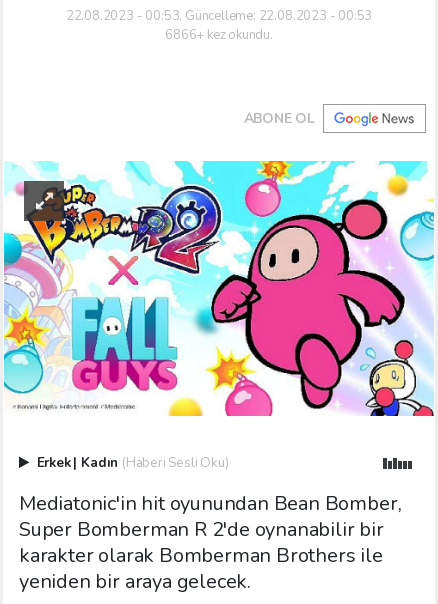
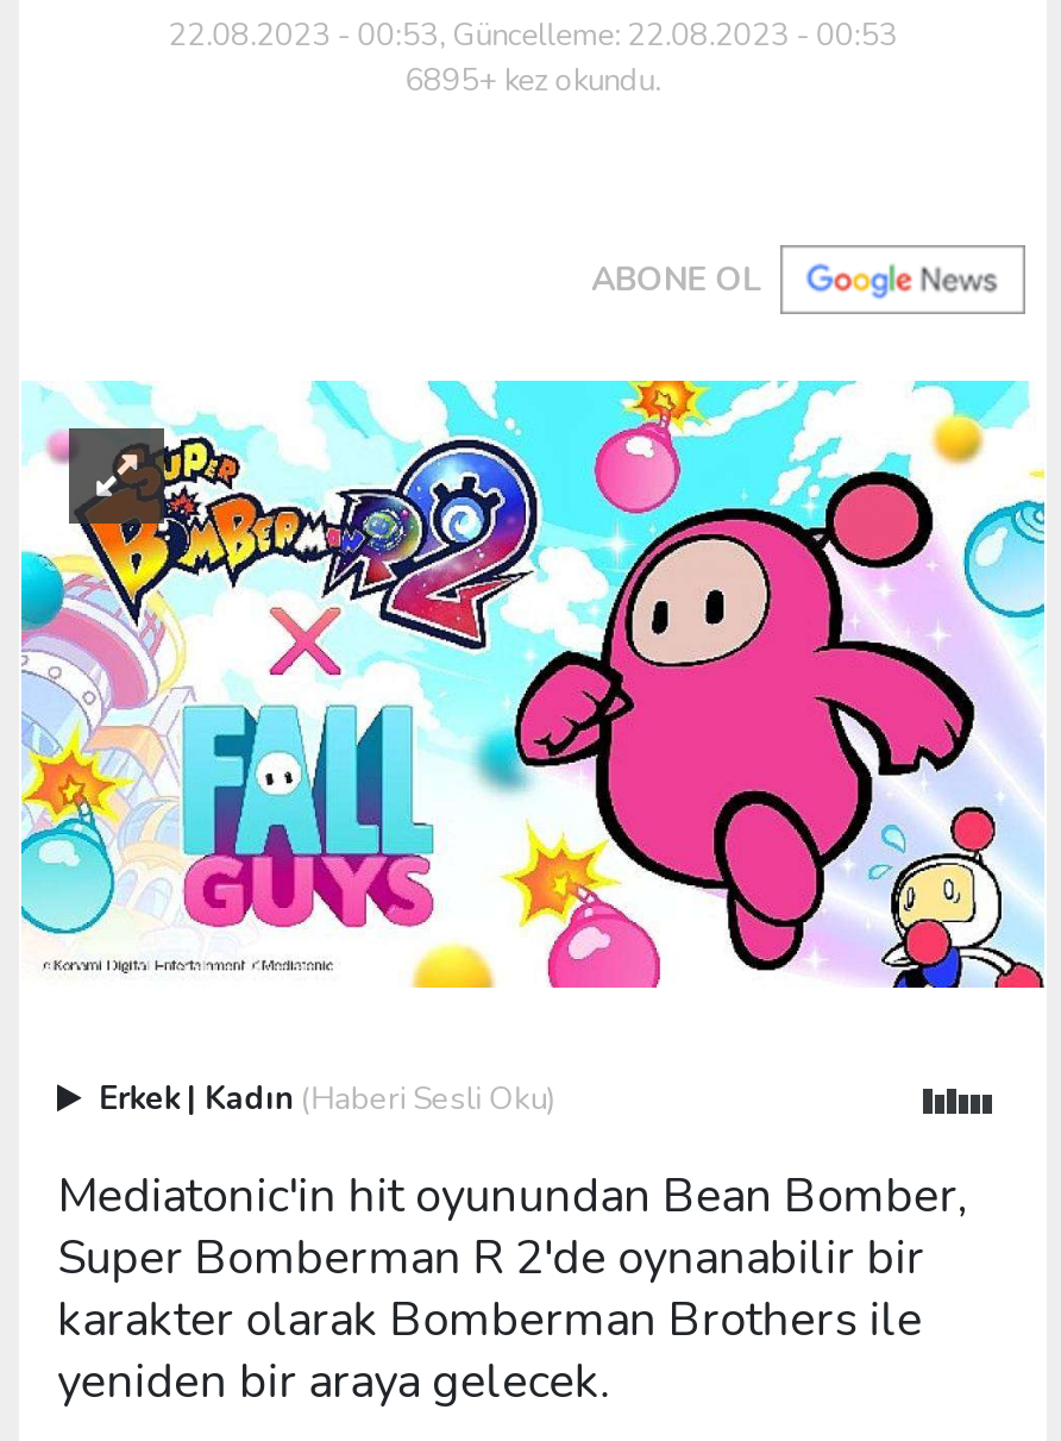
[165,26,273,44] 6866+ kez okundu. -> [405,59,661,102] 6895+ kez okundu.

